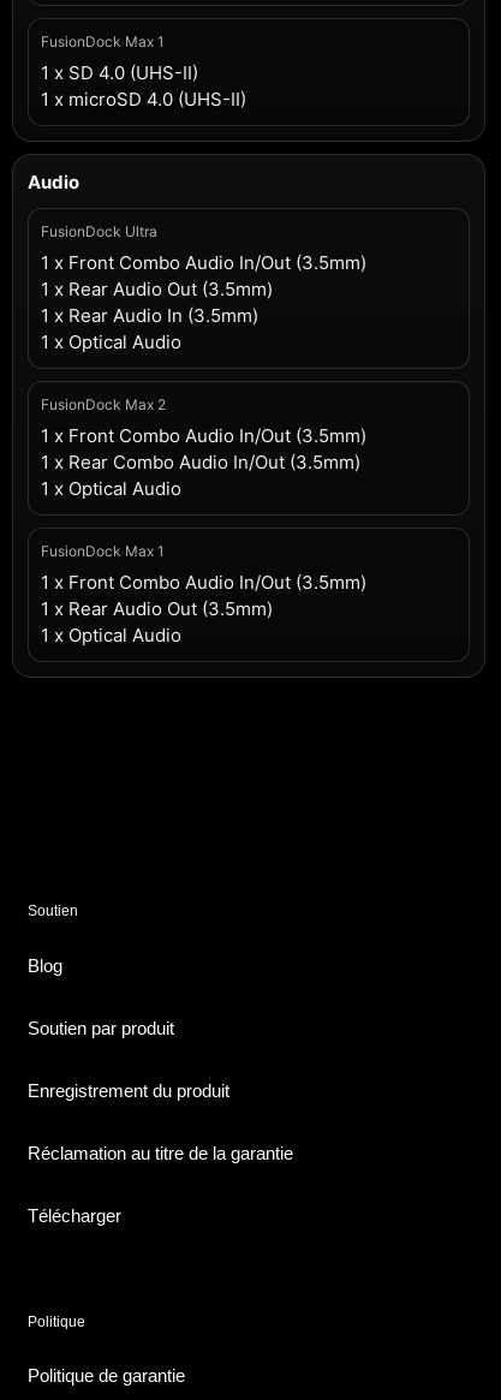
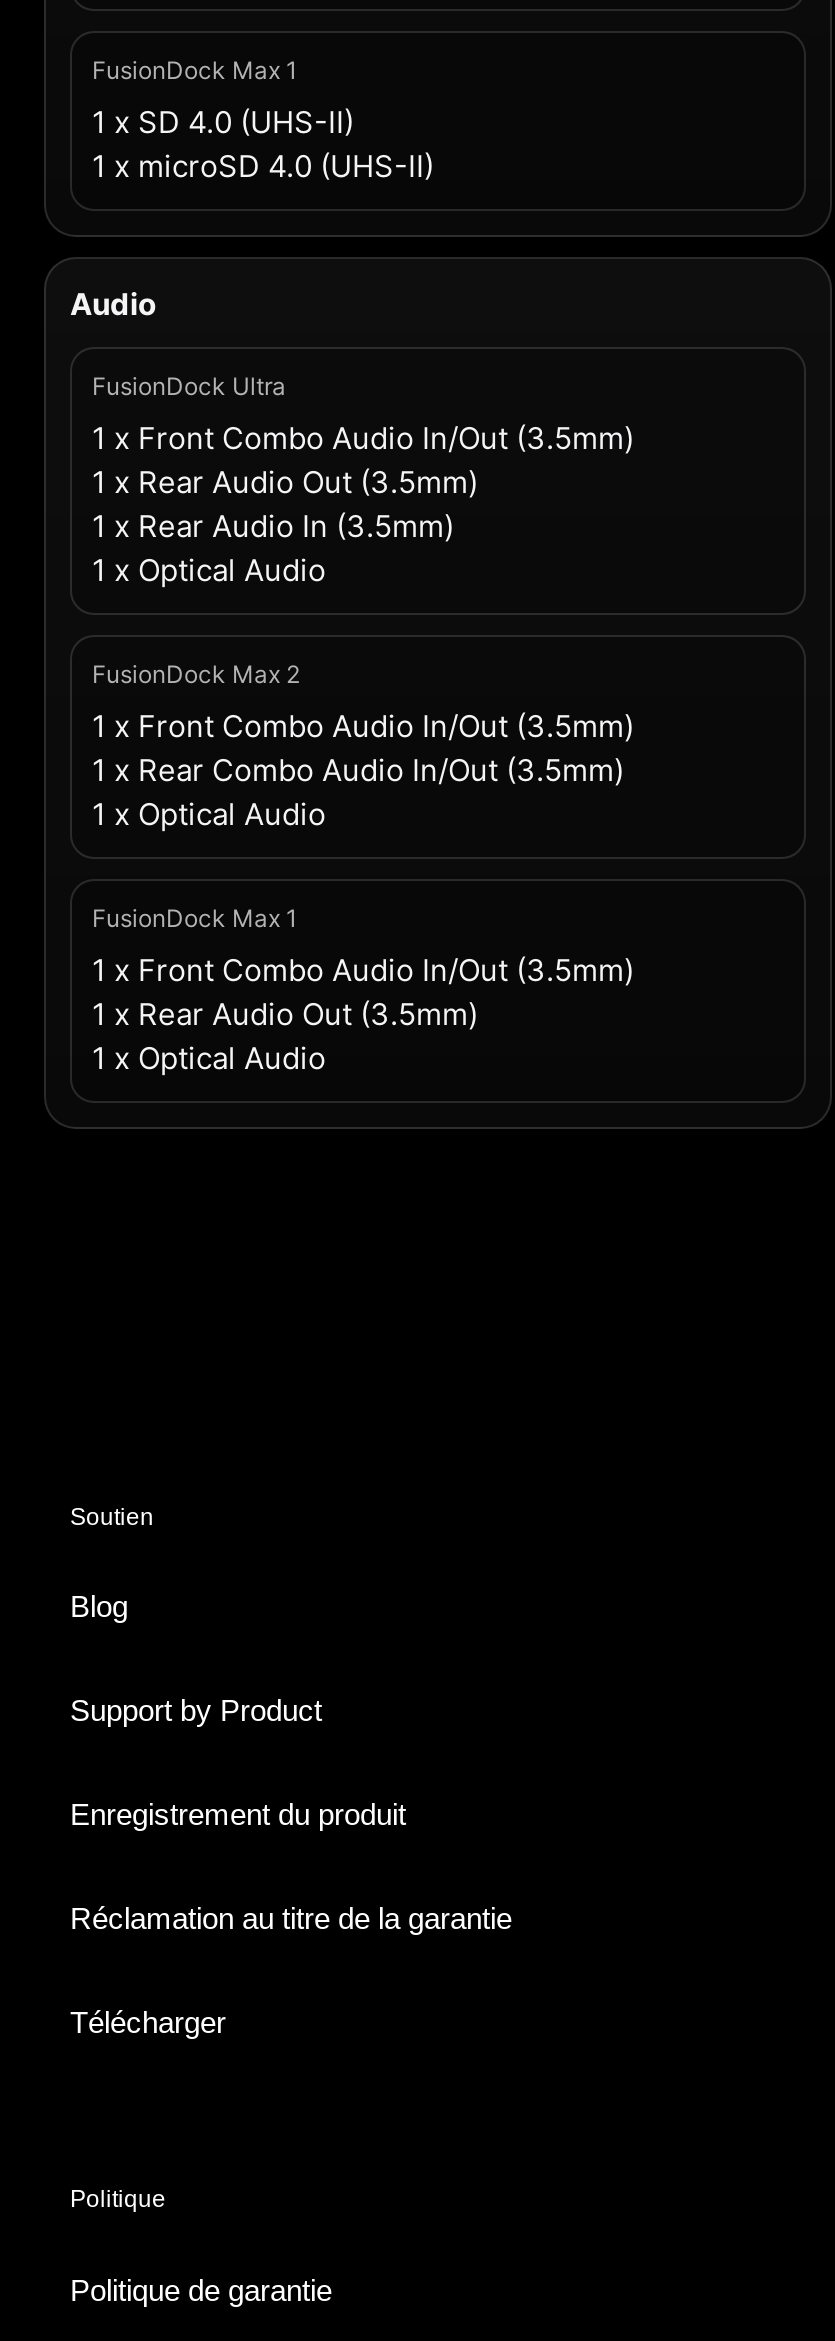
[28,1017,174,1038] Soutien par produit -> [70,1693,322,1727] Support by Product

